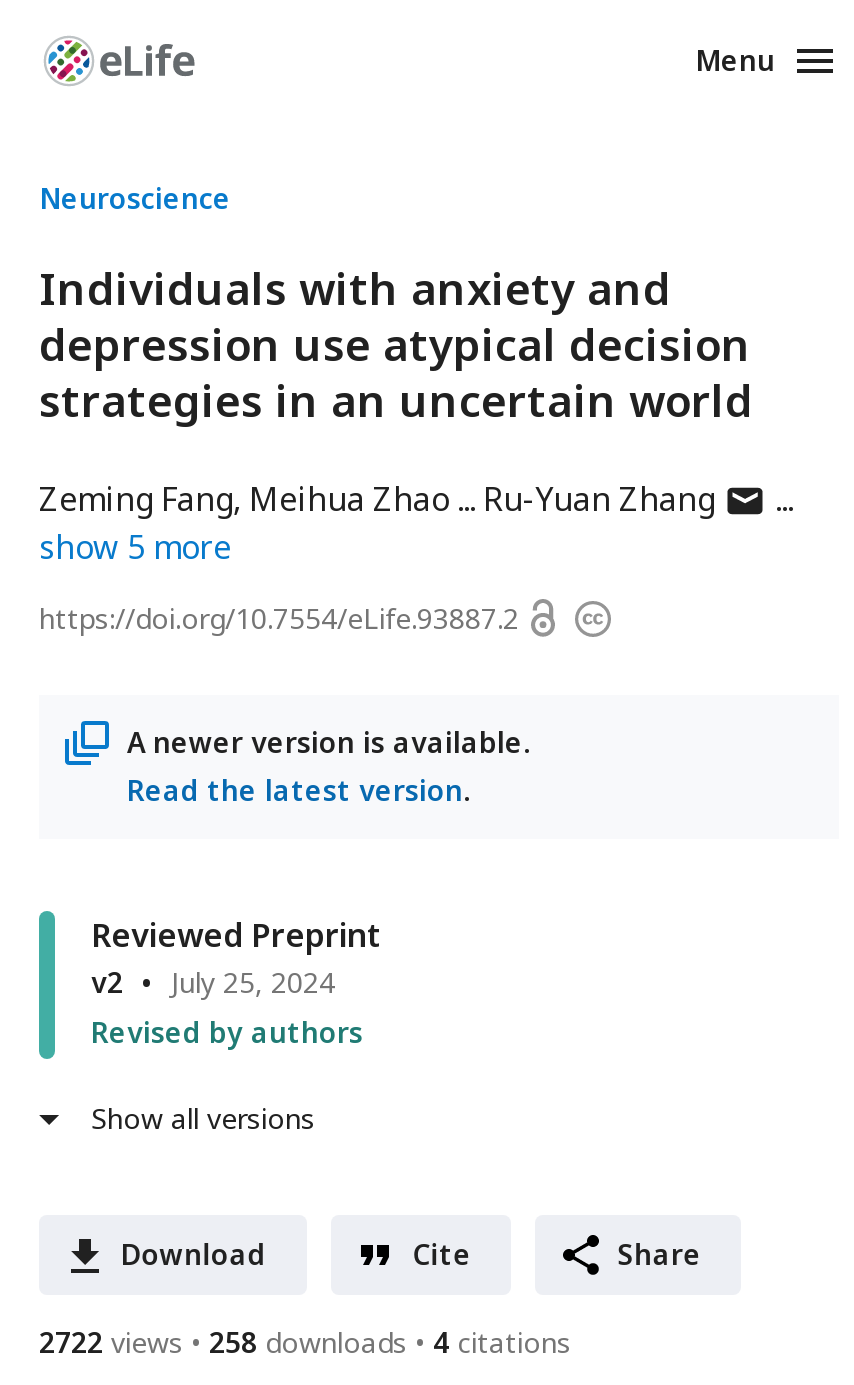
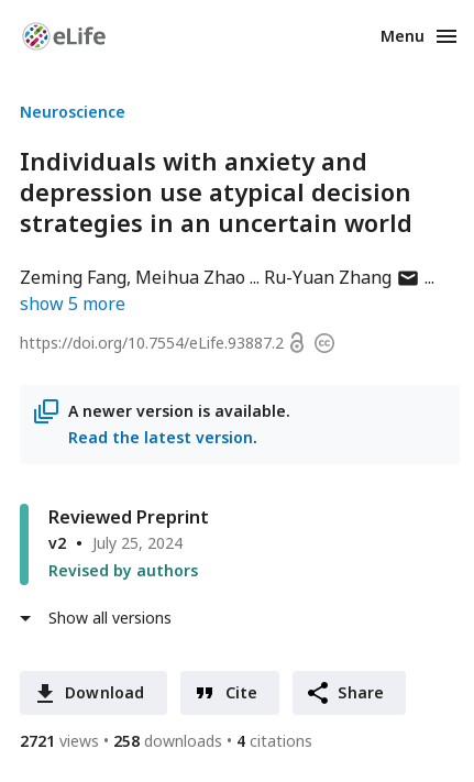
[39,1323,571,1361] 2722 views 258 downloads 4 citations -> [20,731,312,751] 2721 views 258 downloads 4 citations

